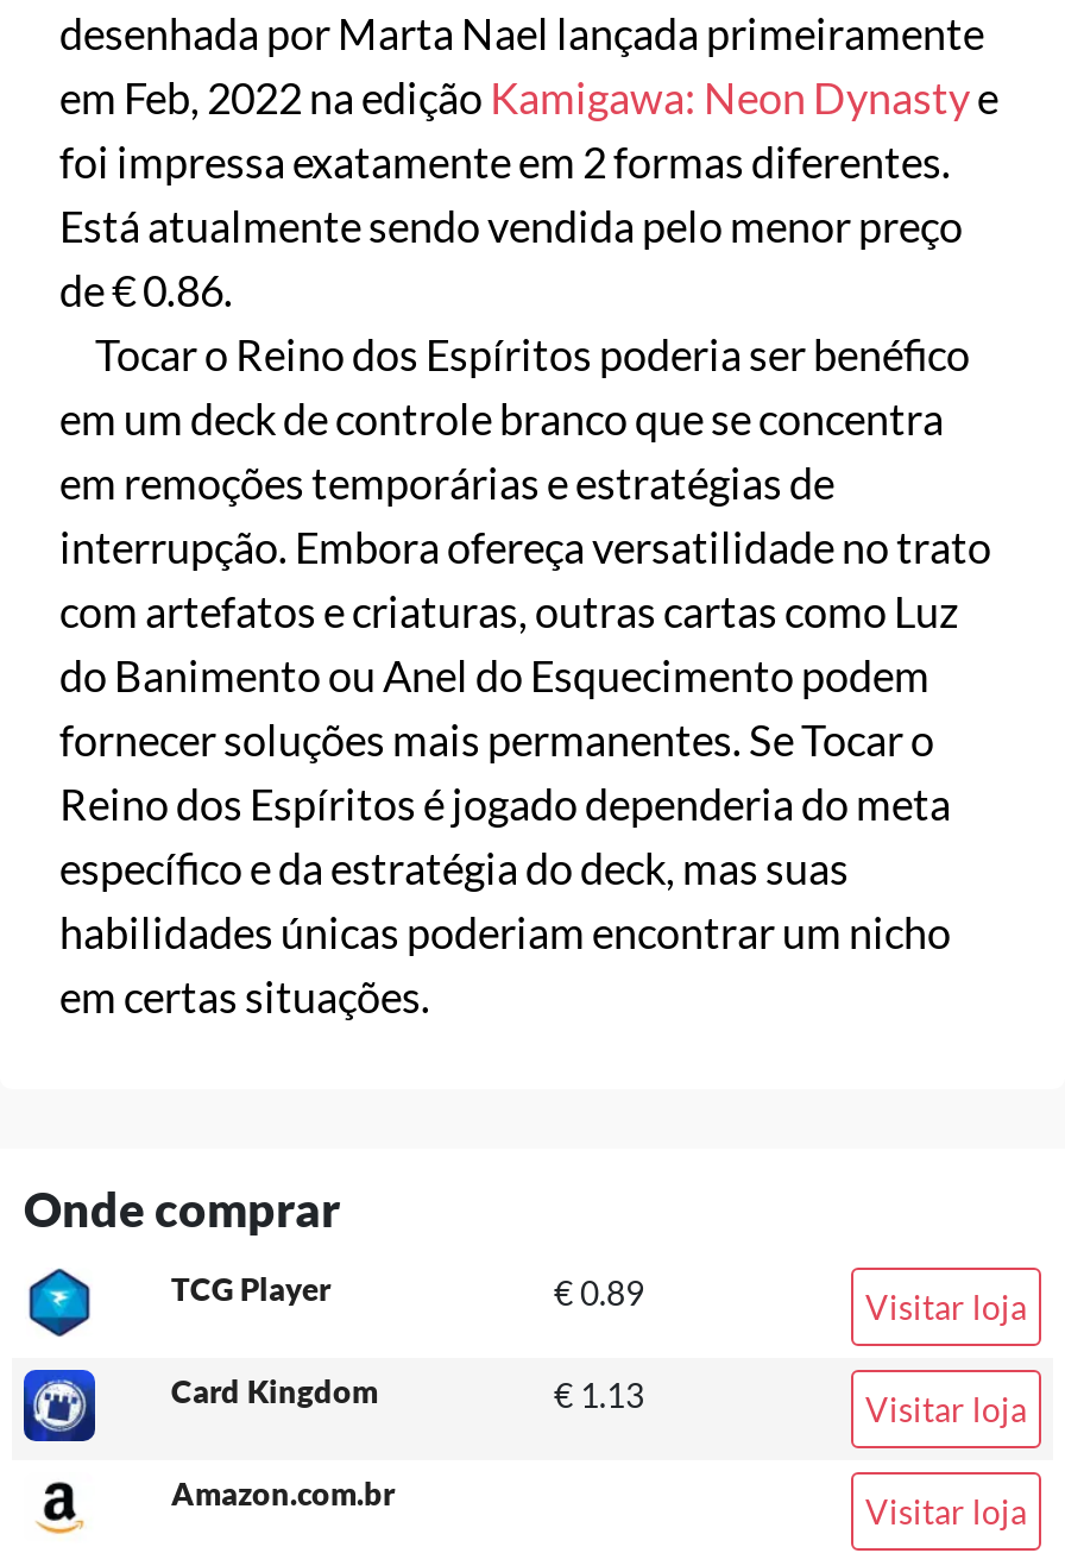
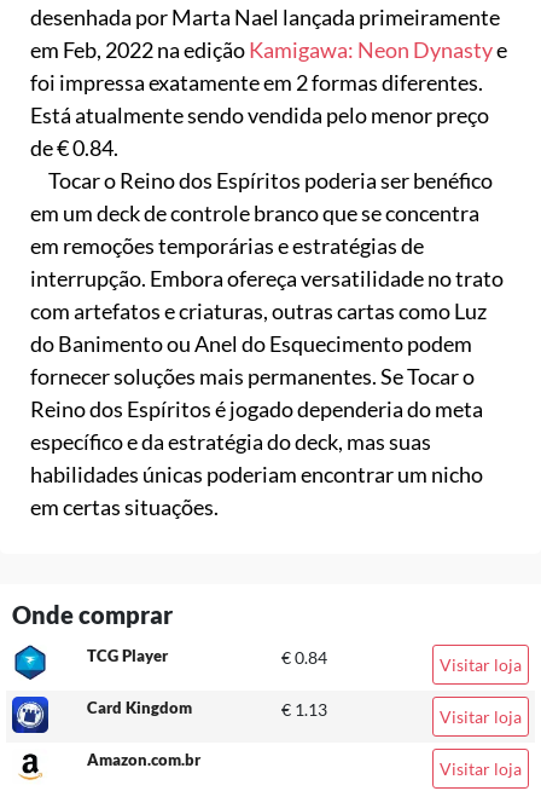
[59,264,233,316] de € 0.86. -> [30,134,118,161] de € 0.84.
[554,1272,644,1313] € 0.89 -> [281,647,327,668] € 0.84

